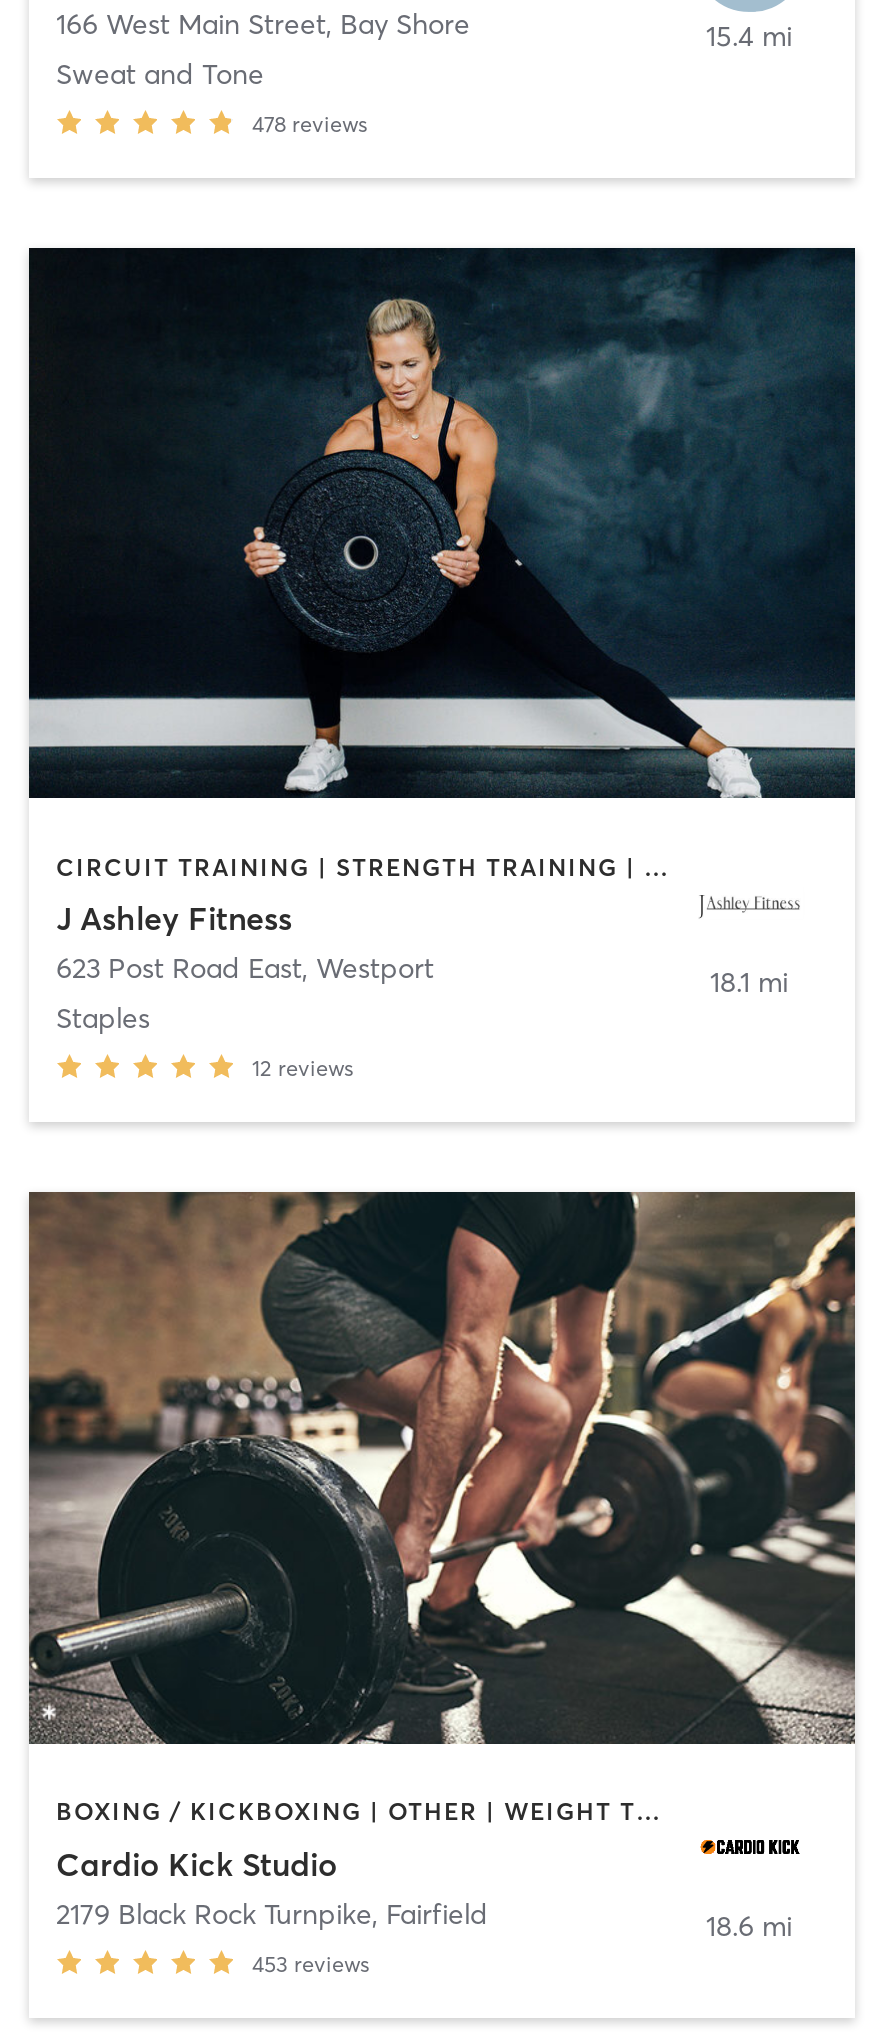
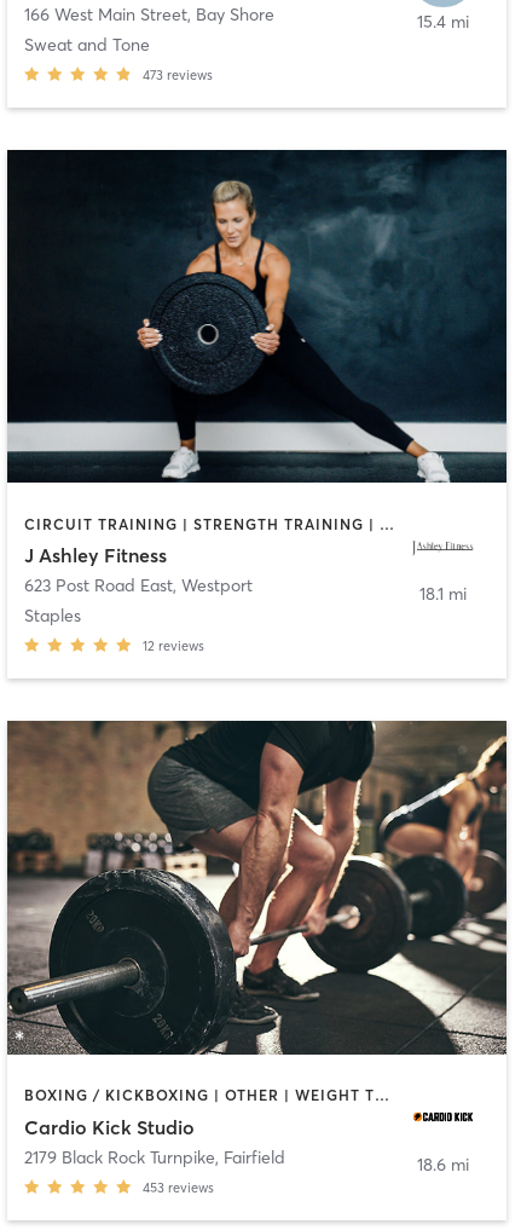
[252,110,368,138] 478 reviews -> [142,66,212,83] 473 reviews

